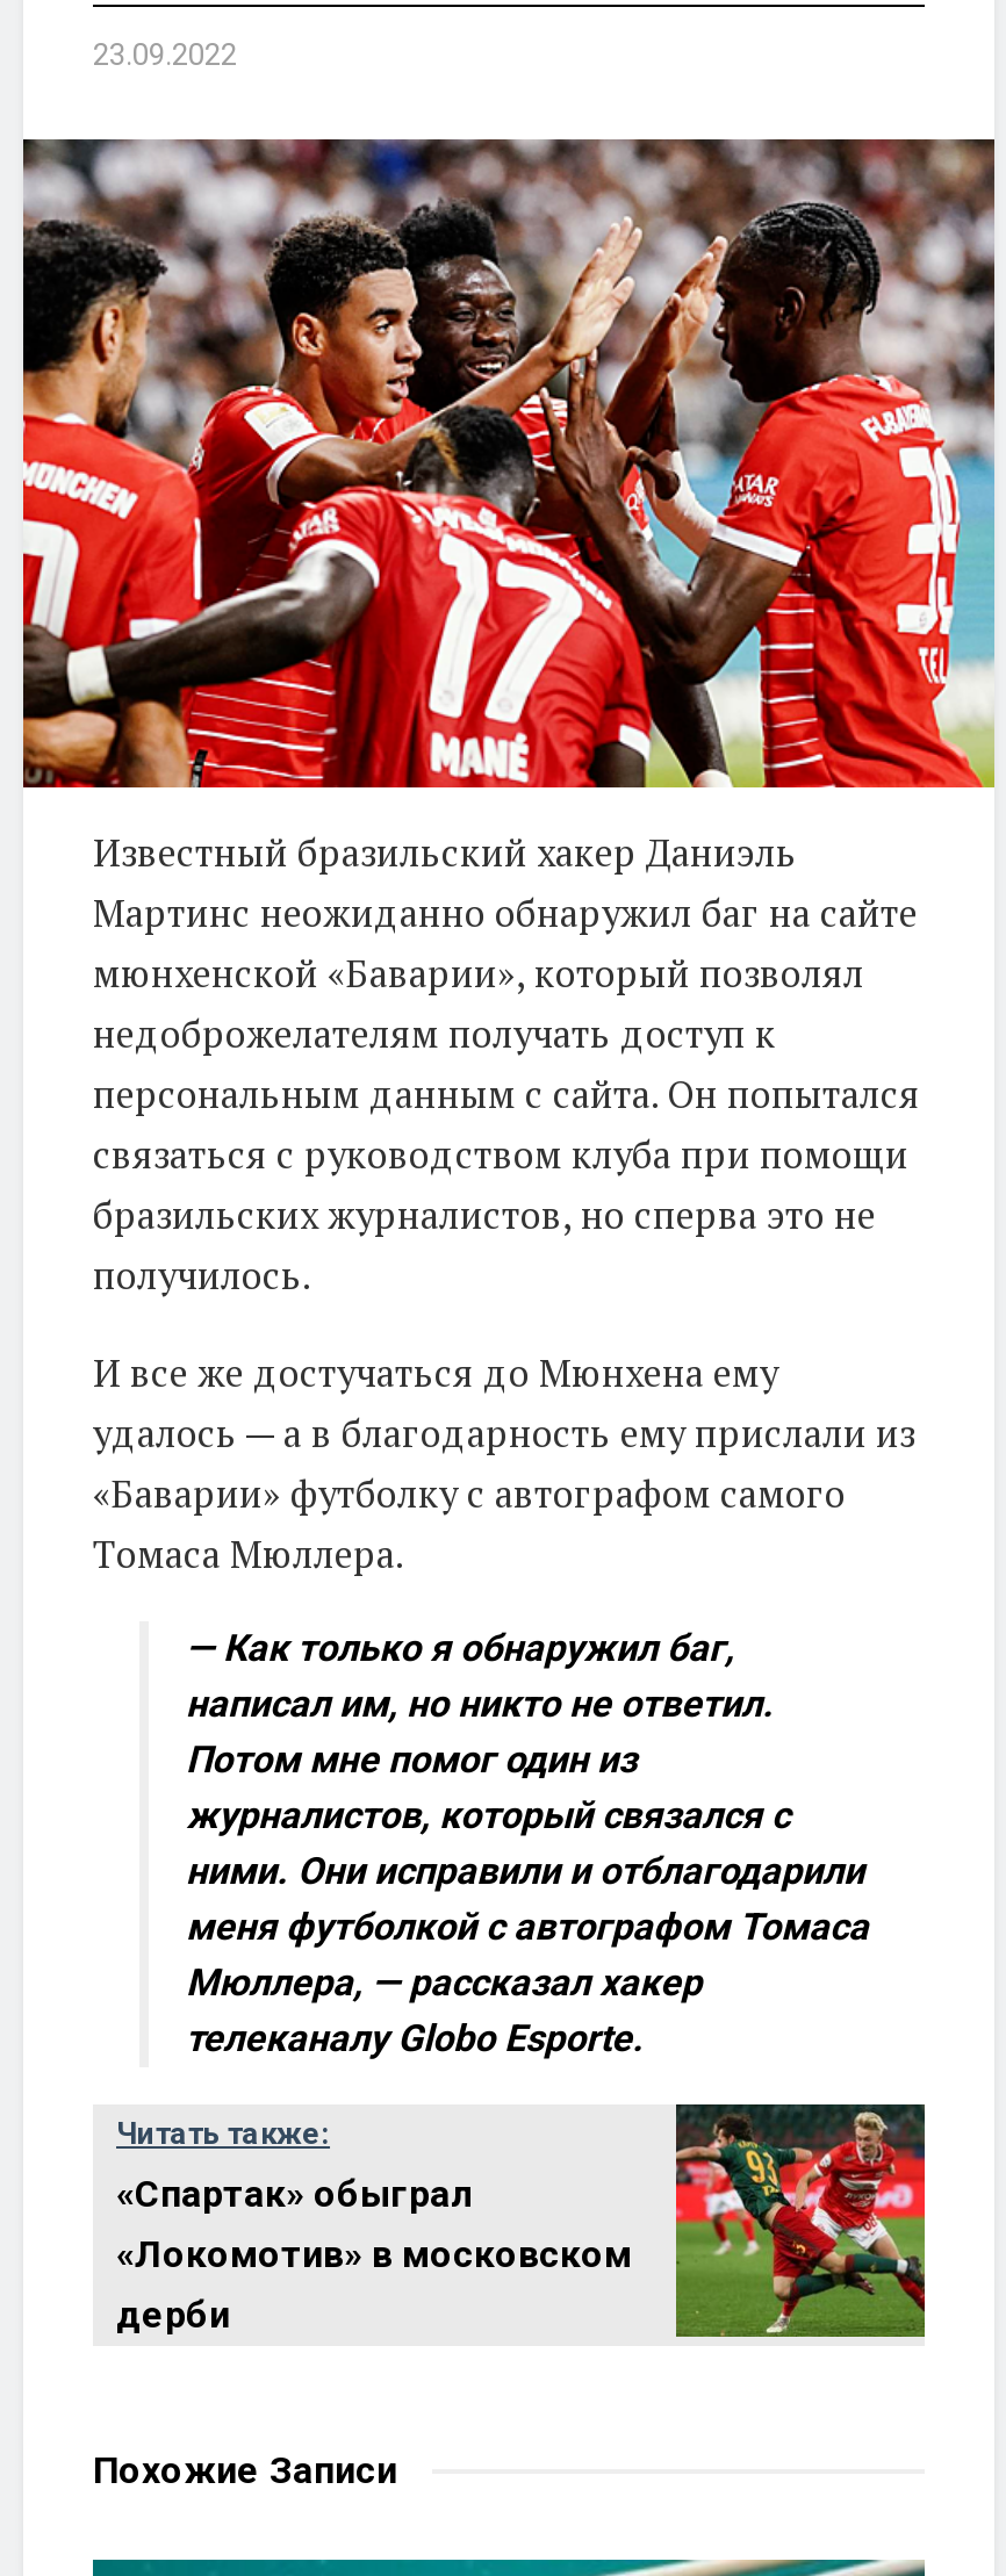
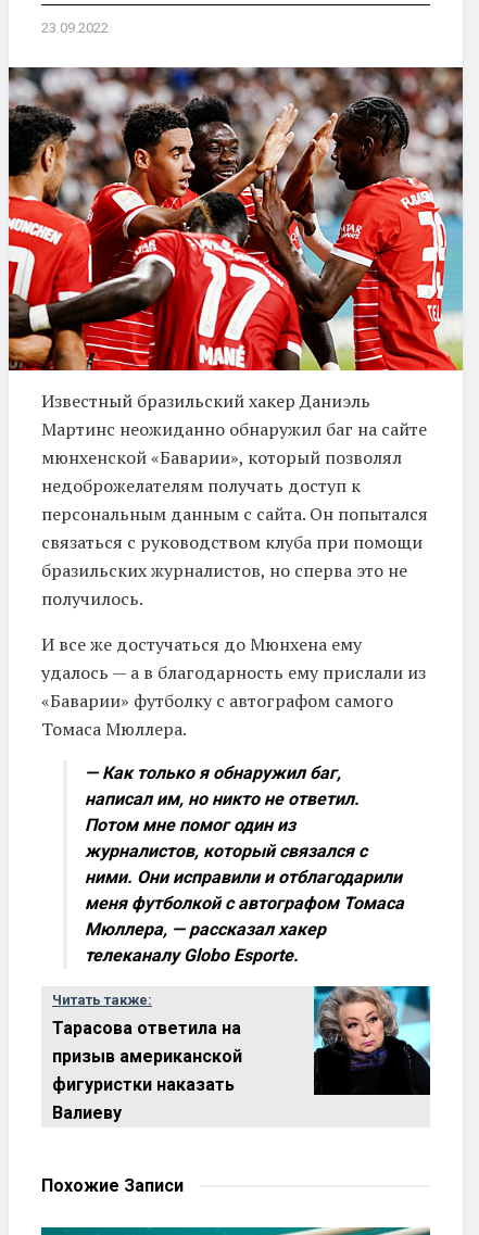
[674,2102,927,2339] [image] -> [313,985,431,1096] [image]
[116,2171,632,2336] «Спартак» обыграл | «Локомотив» в московском | дерби -> [52,1017,242,1123] Тарасова ответила на | призыв американской | фигуристки наказать | Валиеву

